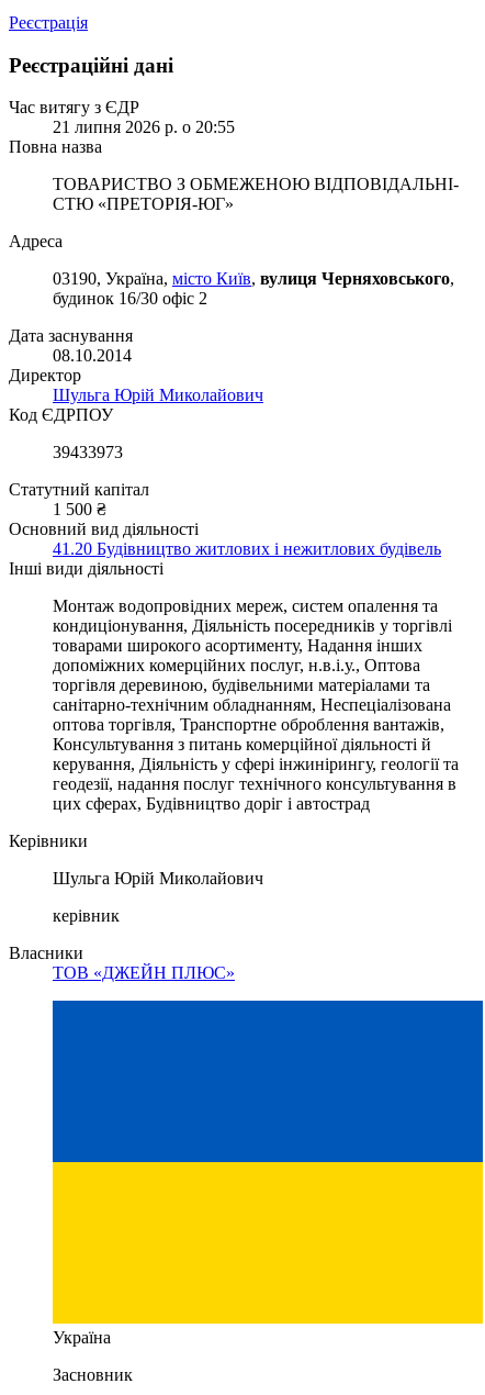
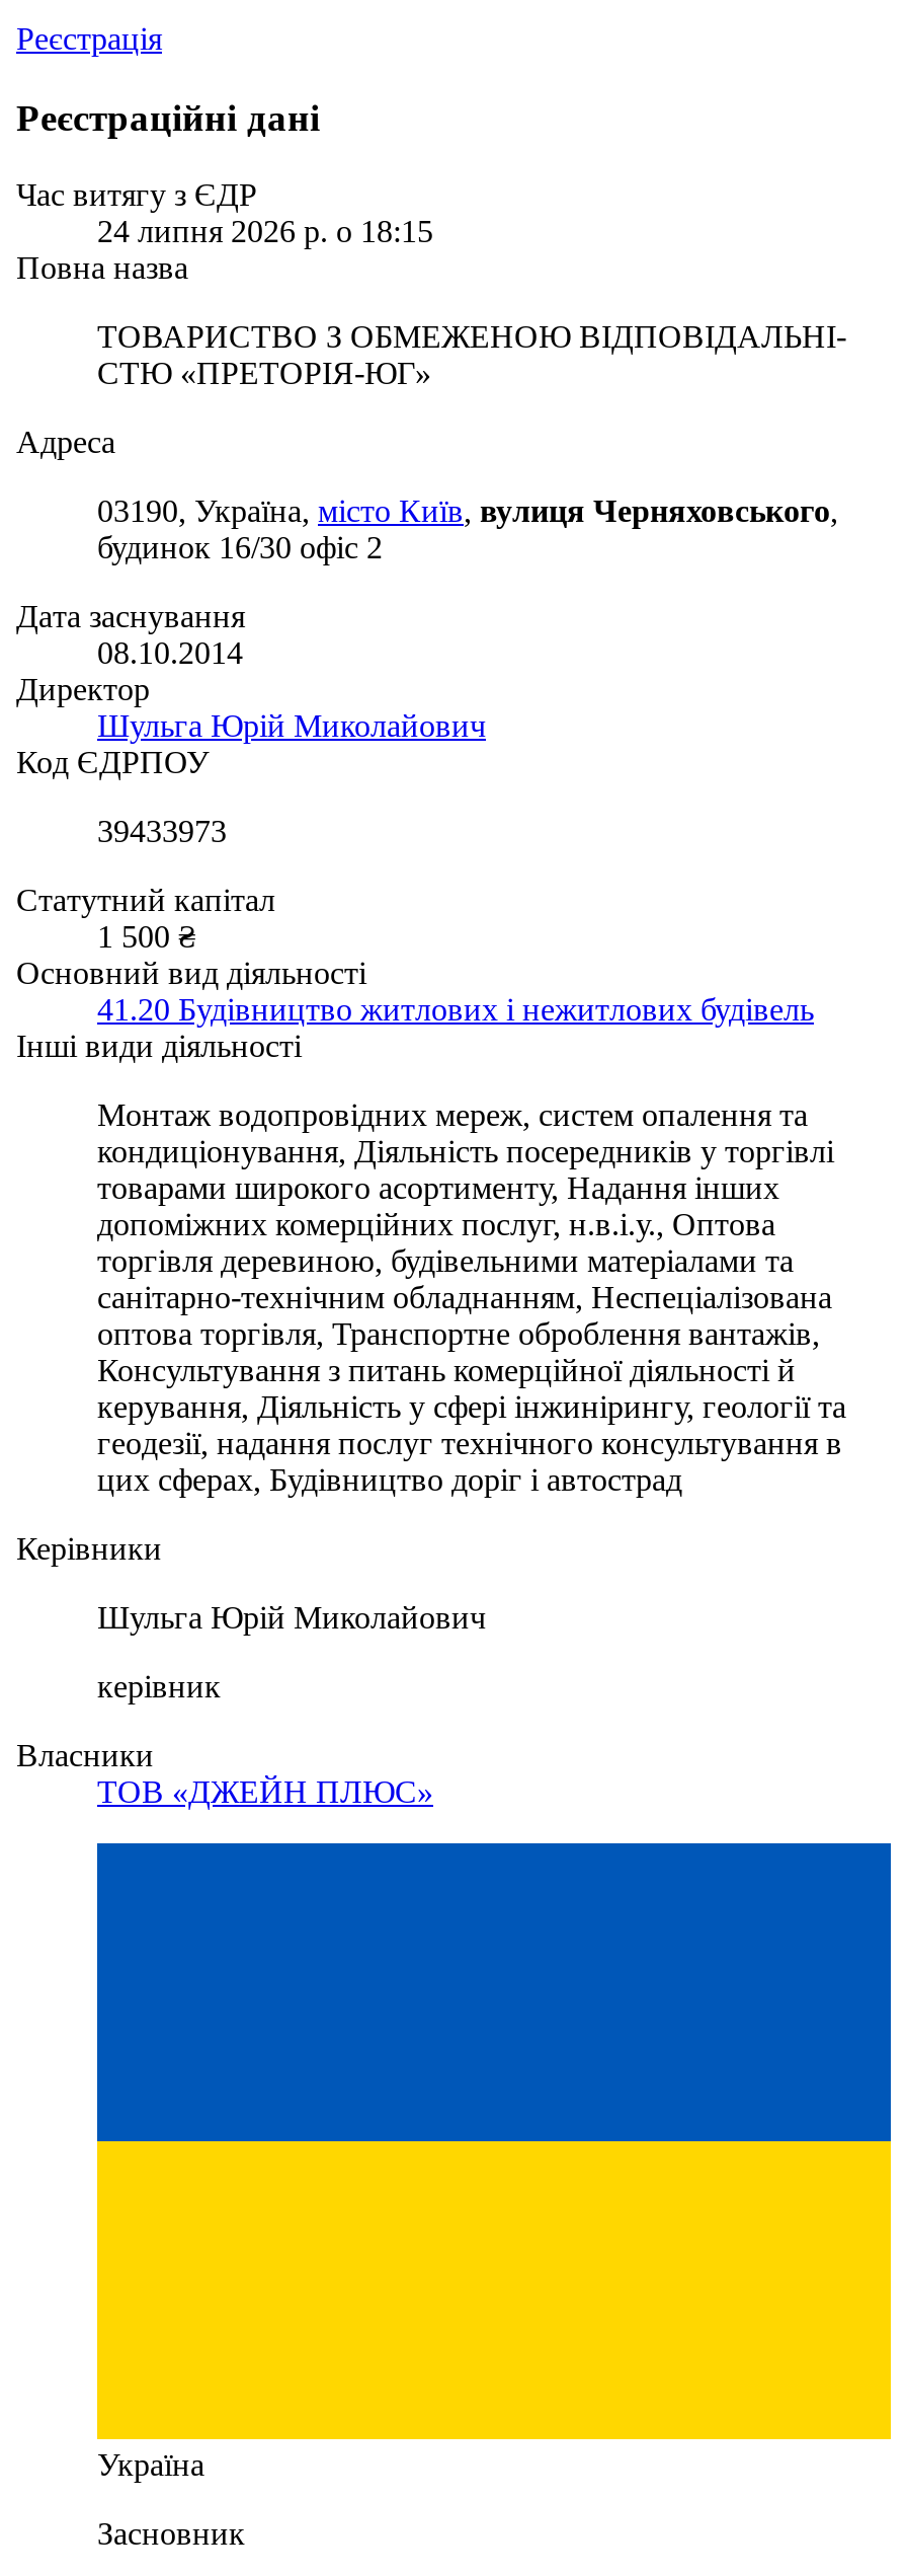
[53,118,235,137] 21 липня 2026 р. о 20:55 -> [97,214,433,249] 24 липня 2026 р. о 18:15

